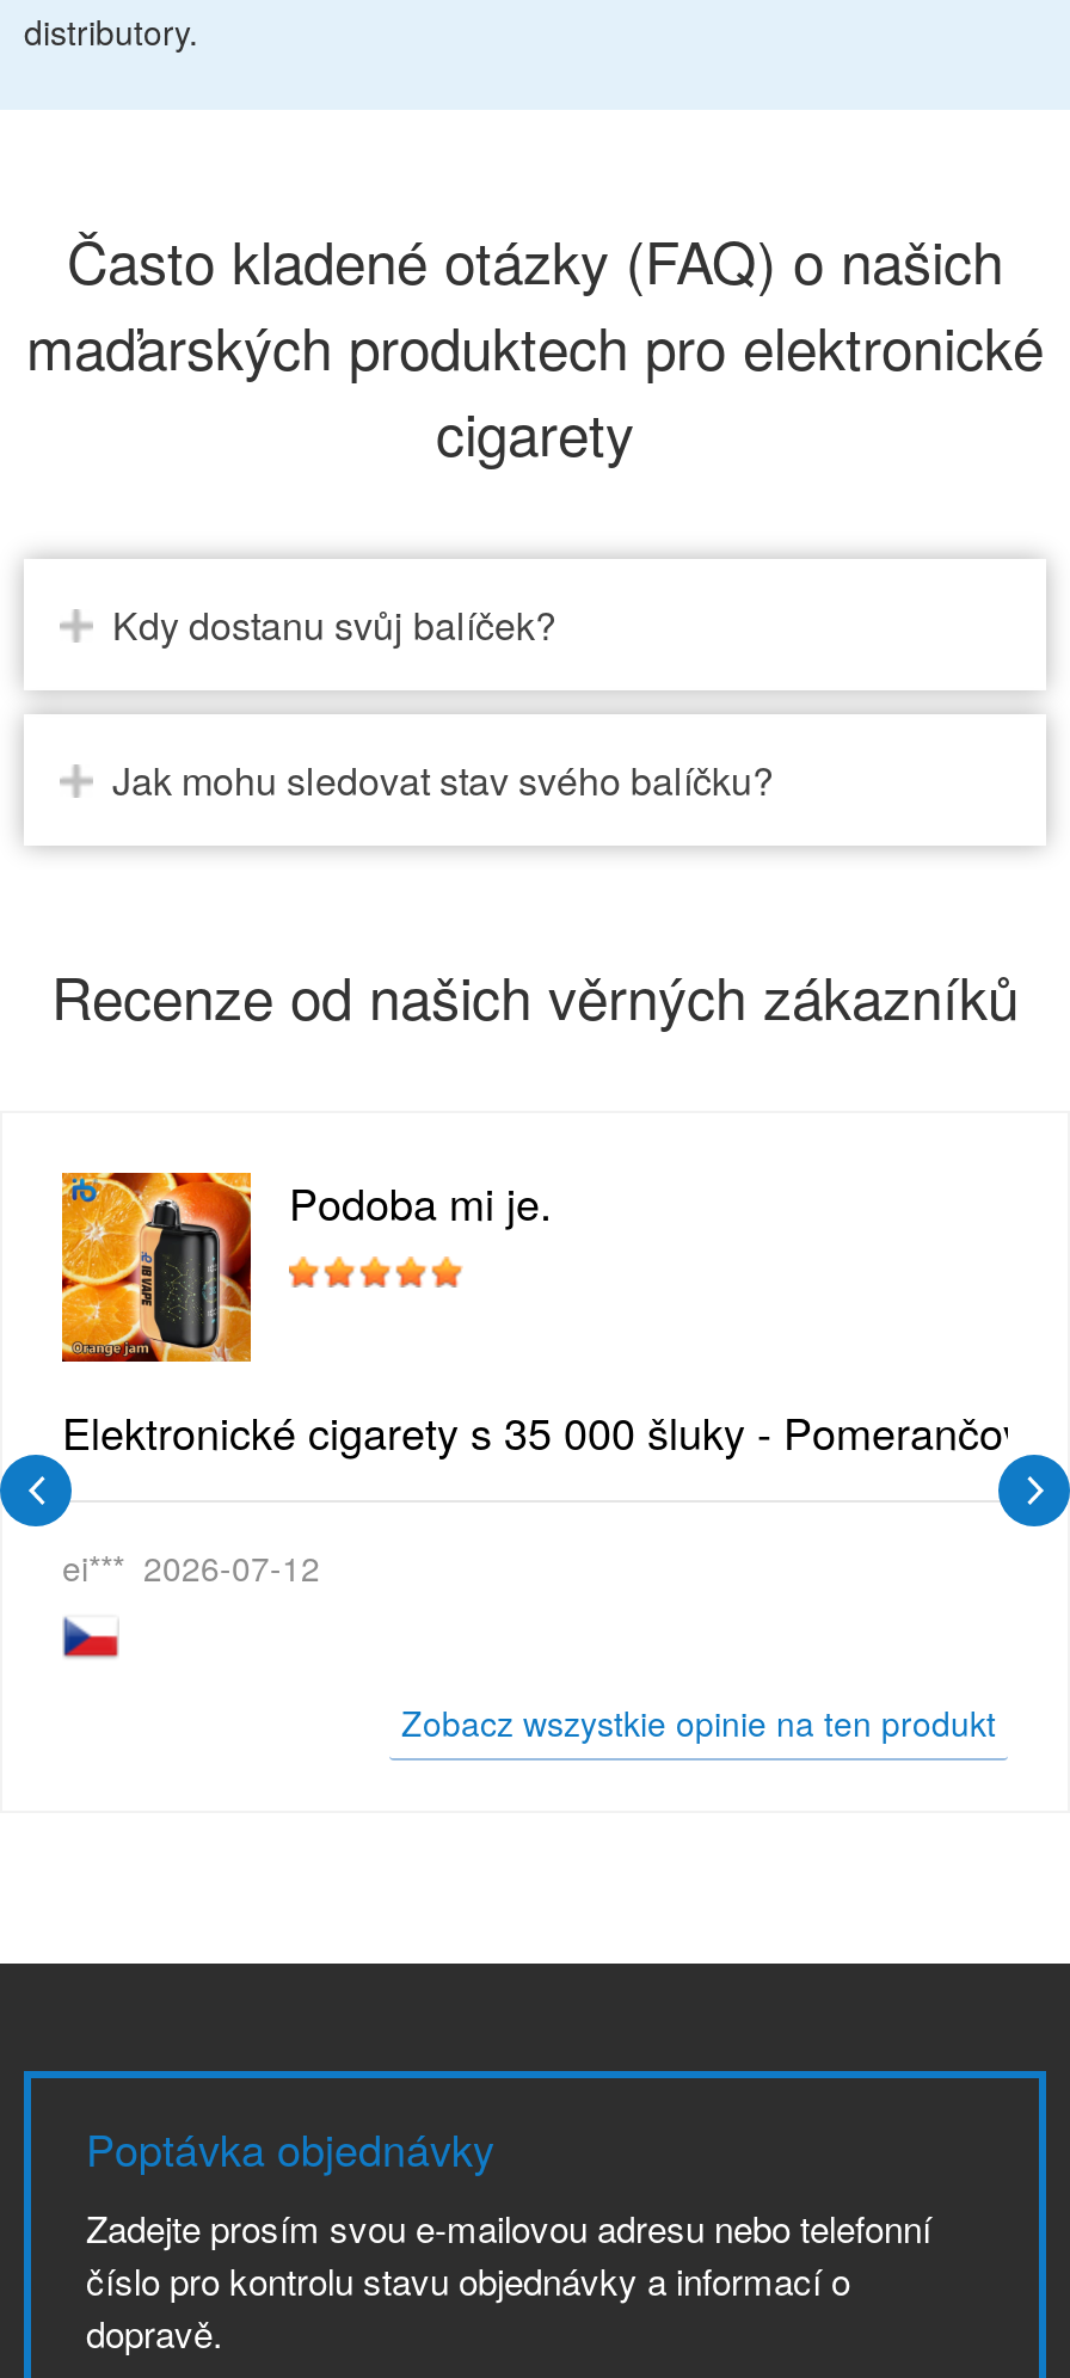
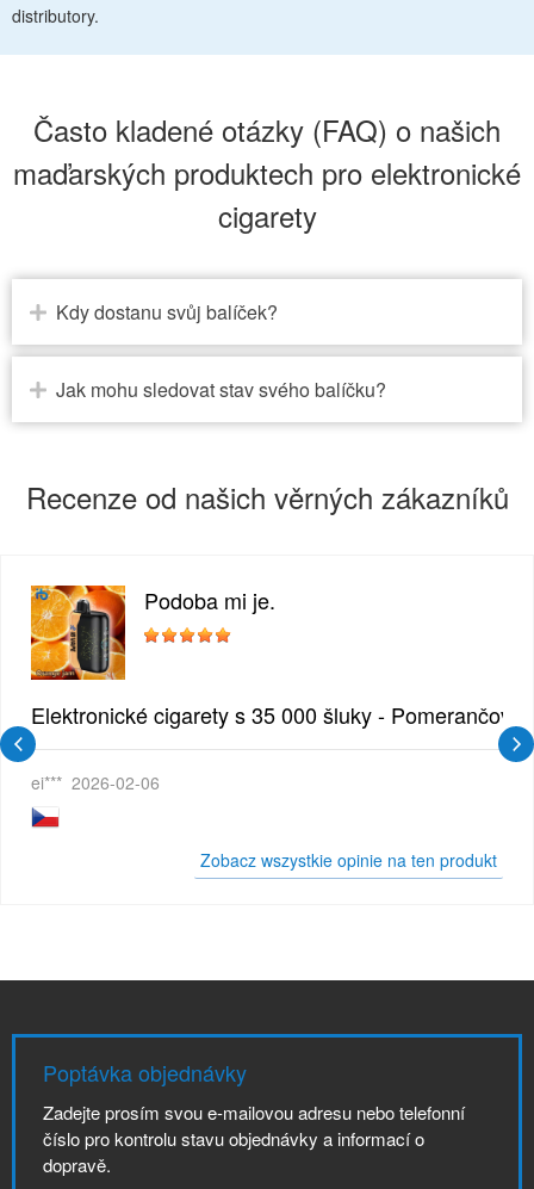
[62,1544,320,1591] ei*** 2026-07-12 -> [31,771,160,794] ei*** 2026-02-06

